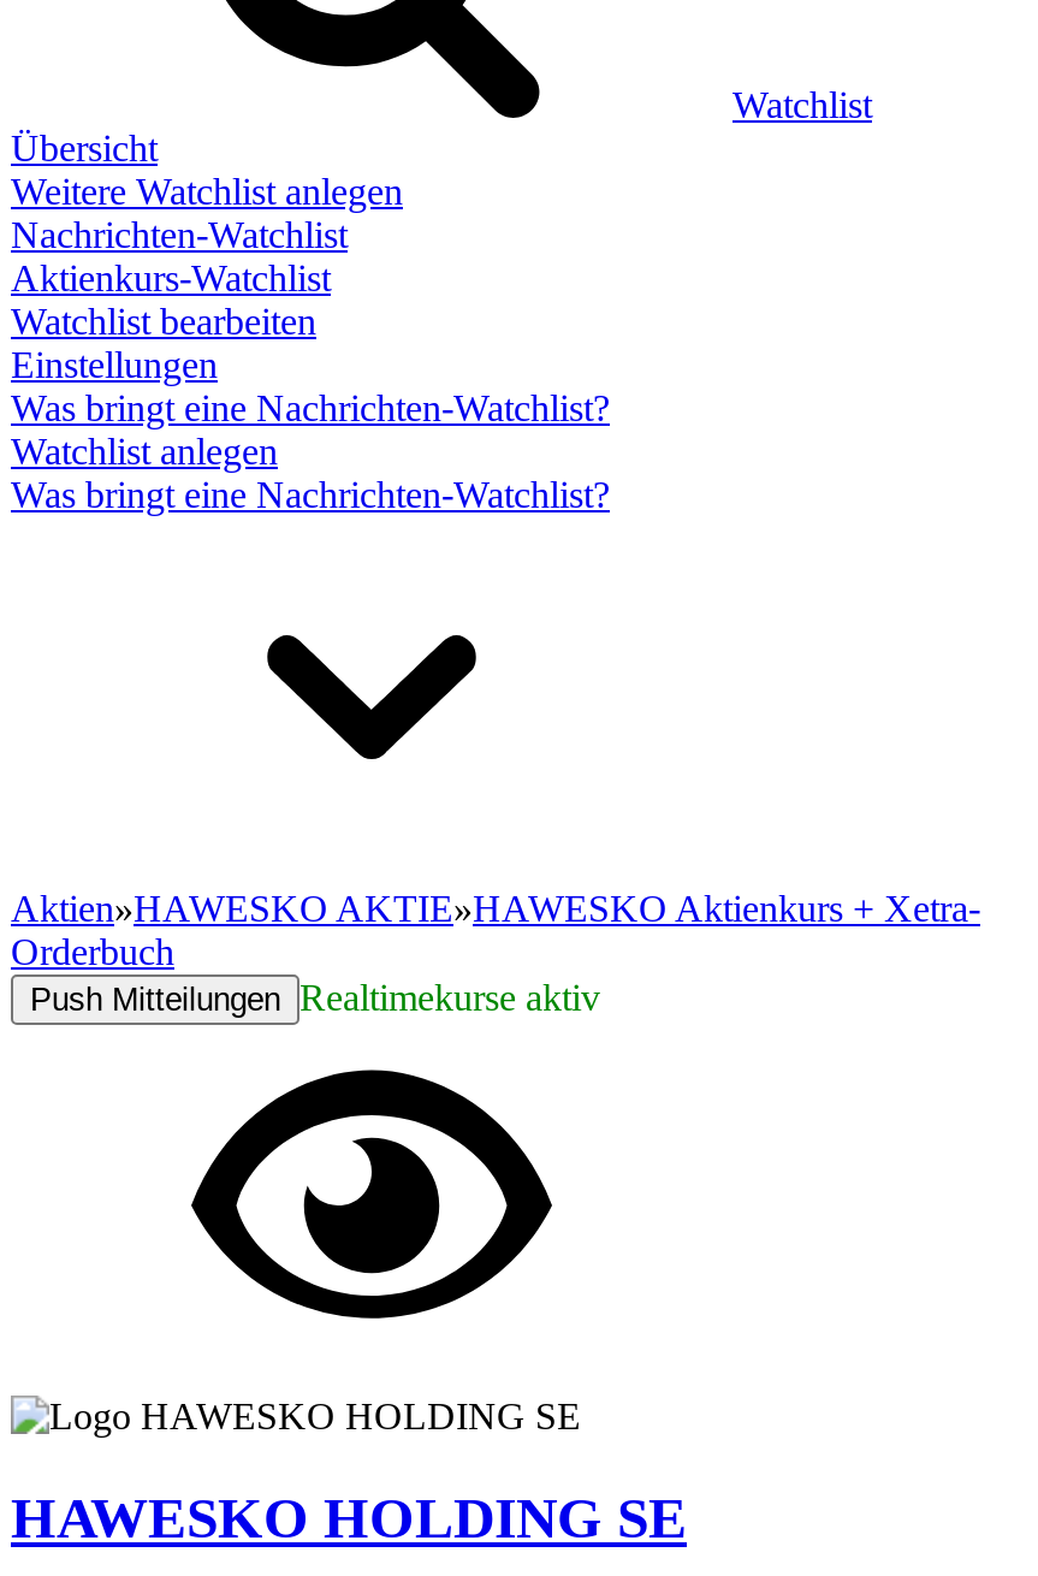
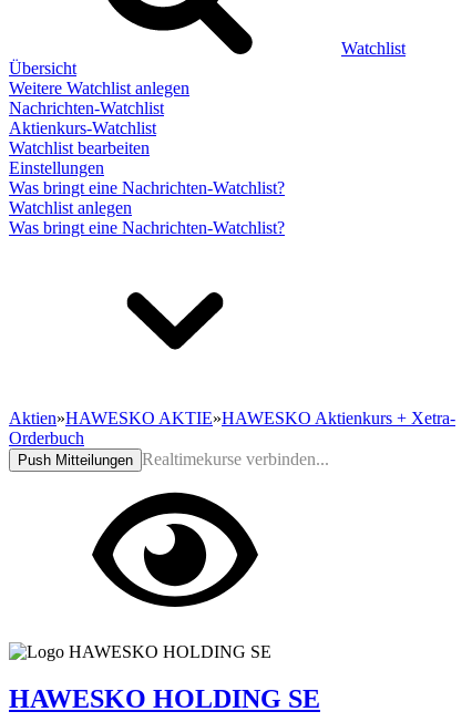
[30,977,600,1018] Push Mitteilungen Realtimekurse aktiv -> [18,450,329,468] Push Mitteilungen Realtimekurse verbinden...

